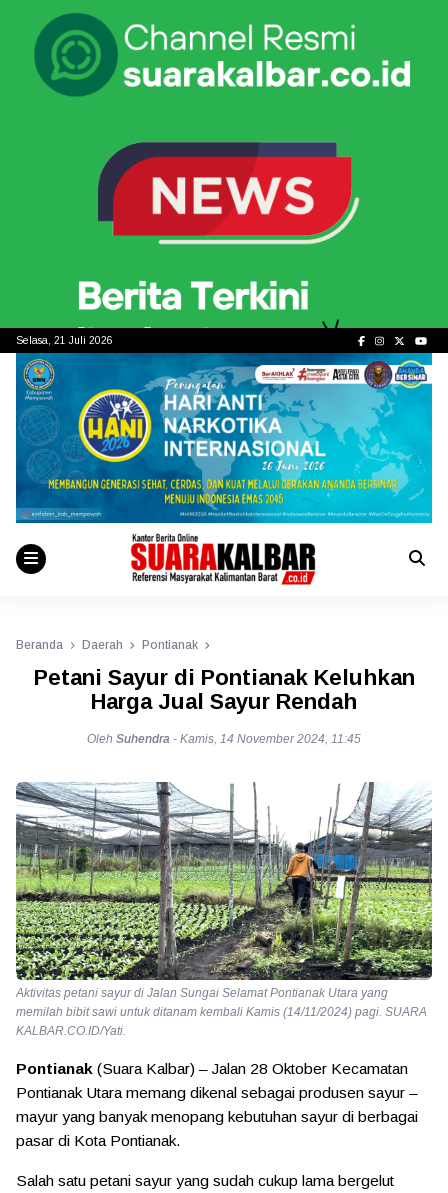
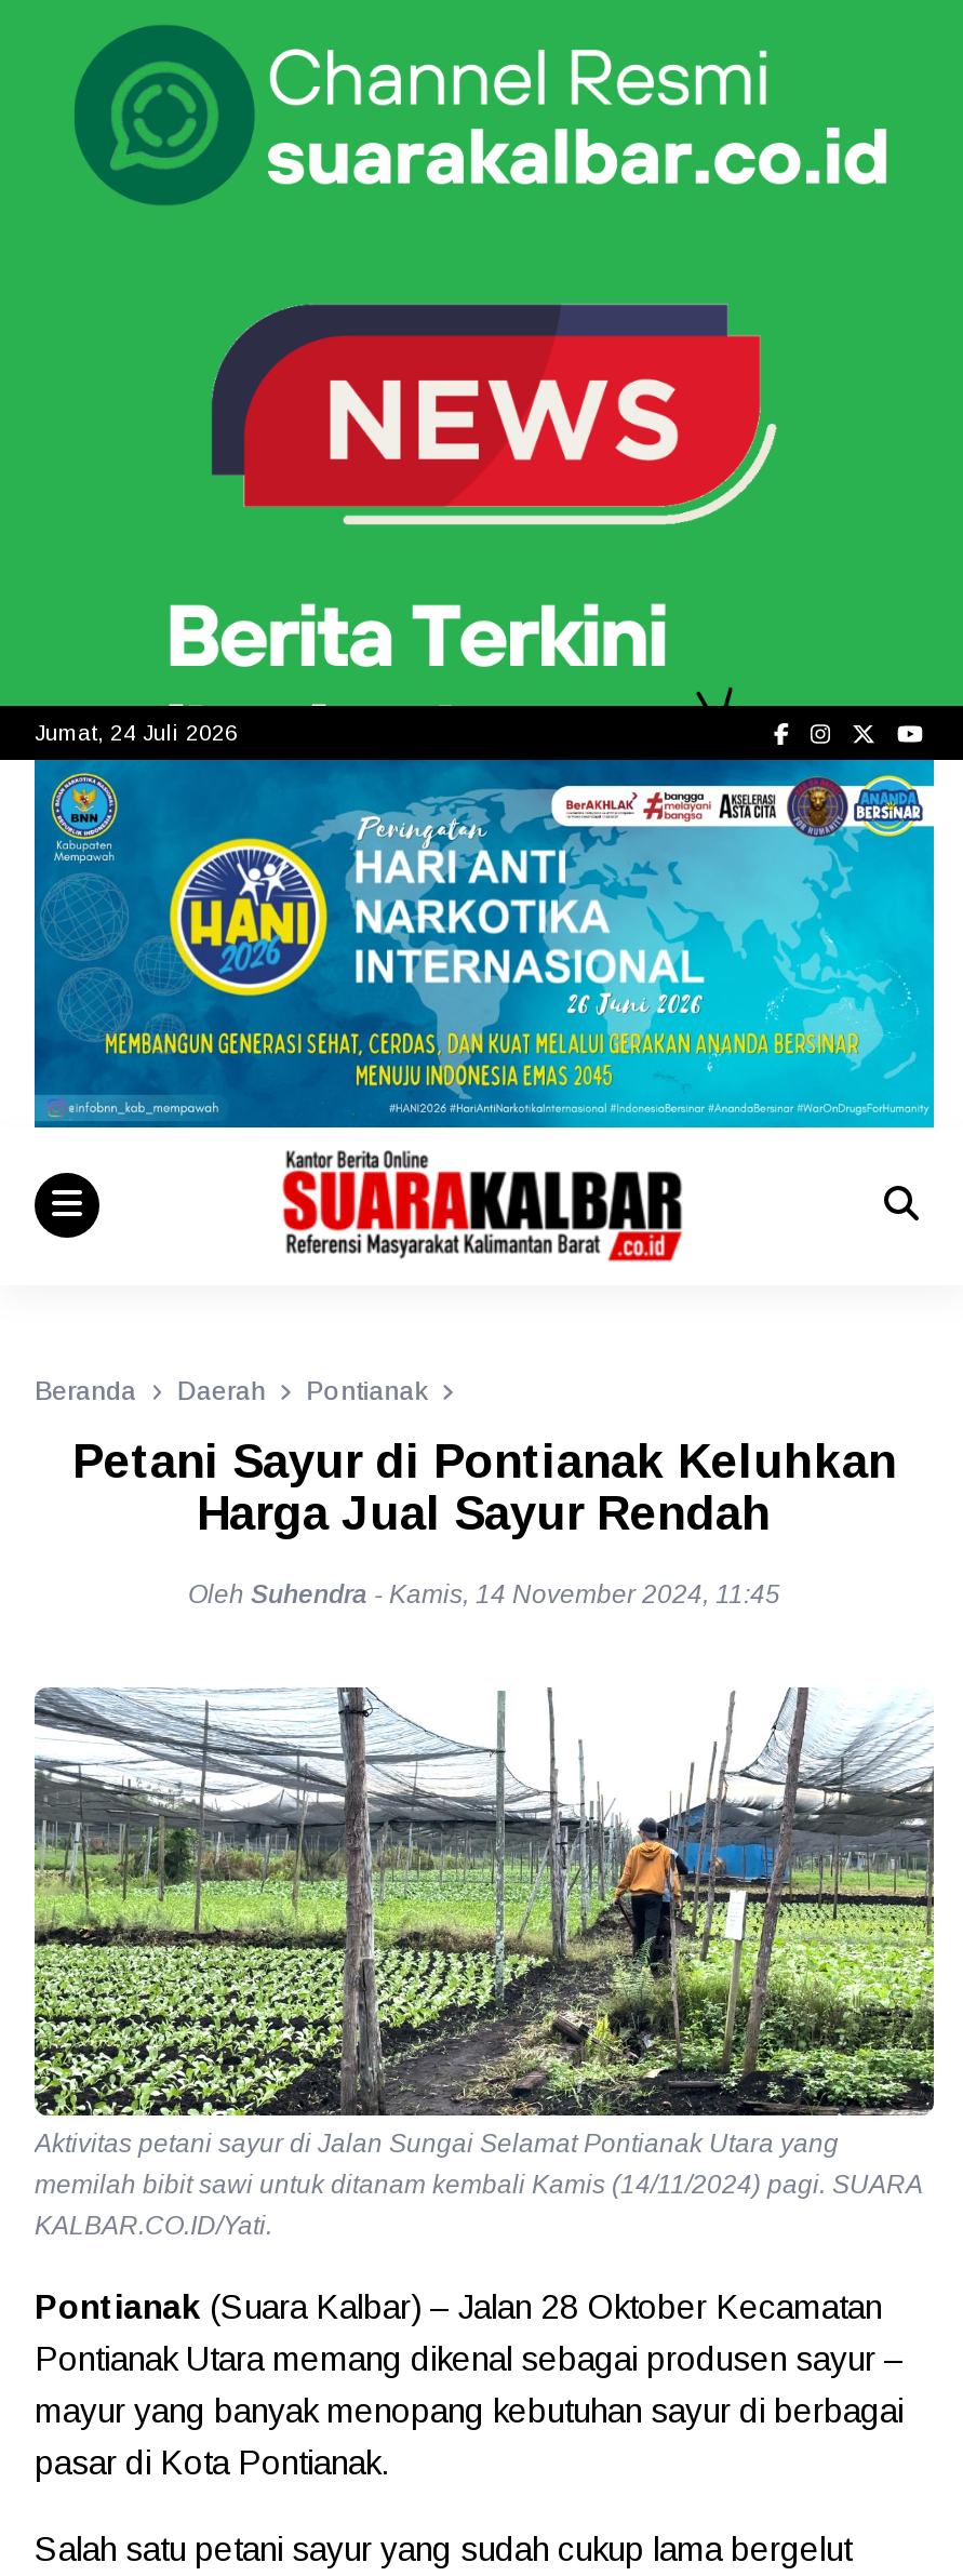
[16,334,113,345] Selasa, 21 Juli 2026 -> [35,720,238,744] Jumat, 24 Juli 2026

